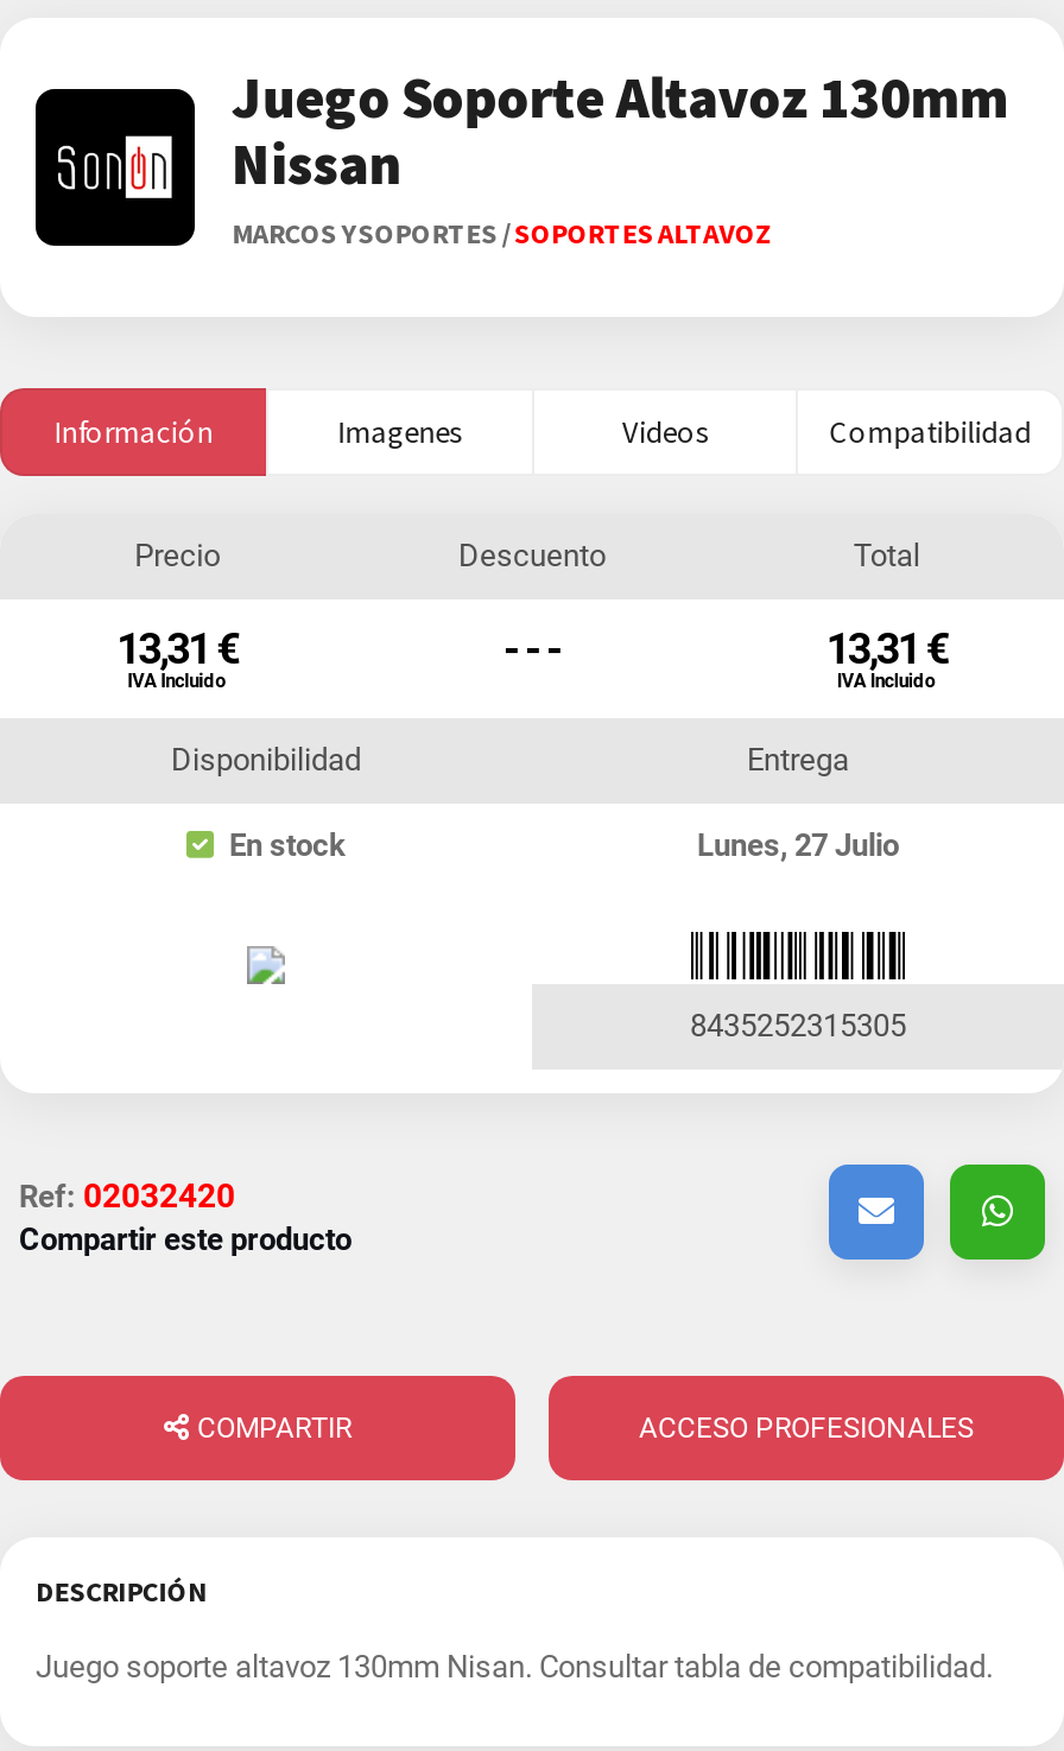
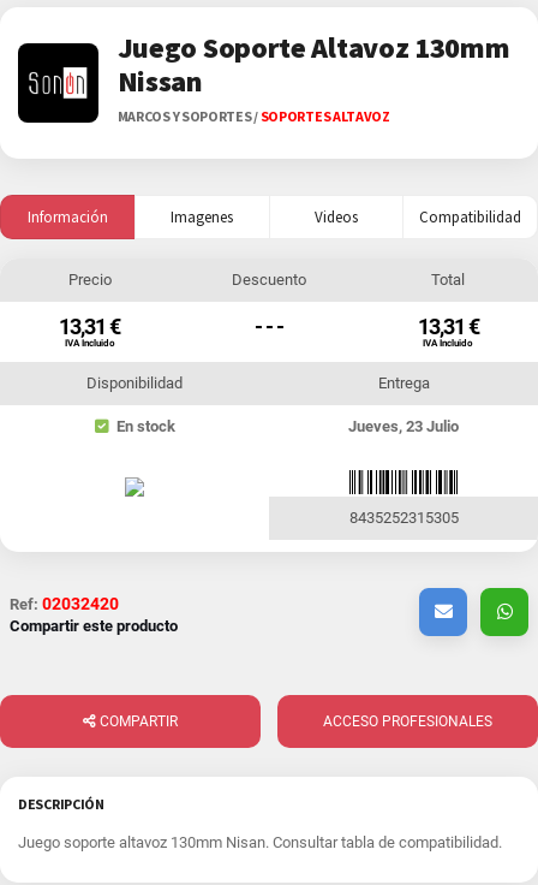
[697,827,899,863] Lunes, 27 Julio -> [348,417,459,435] Jueves, 23 Julio

